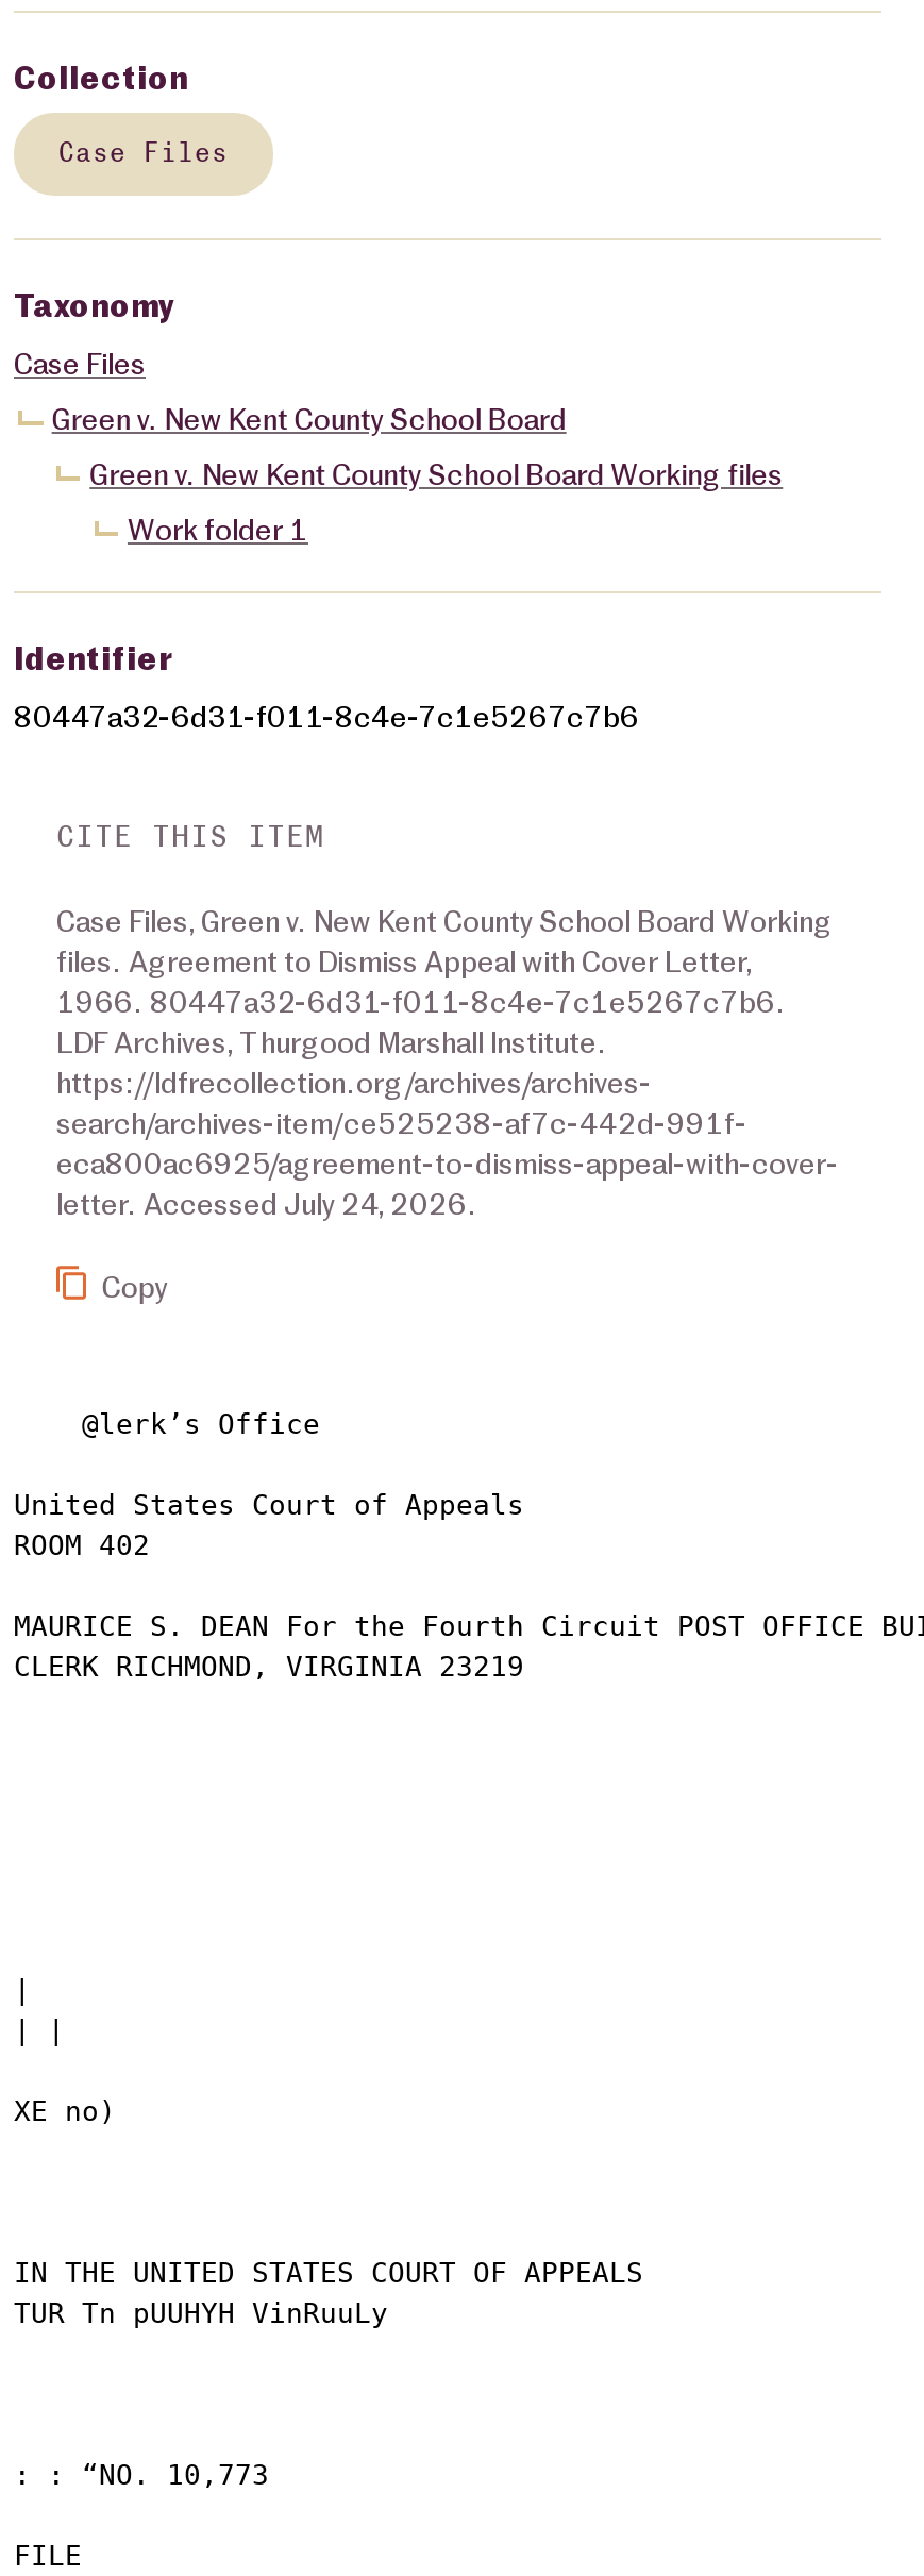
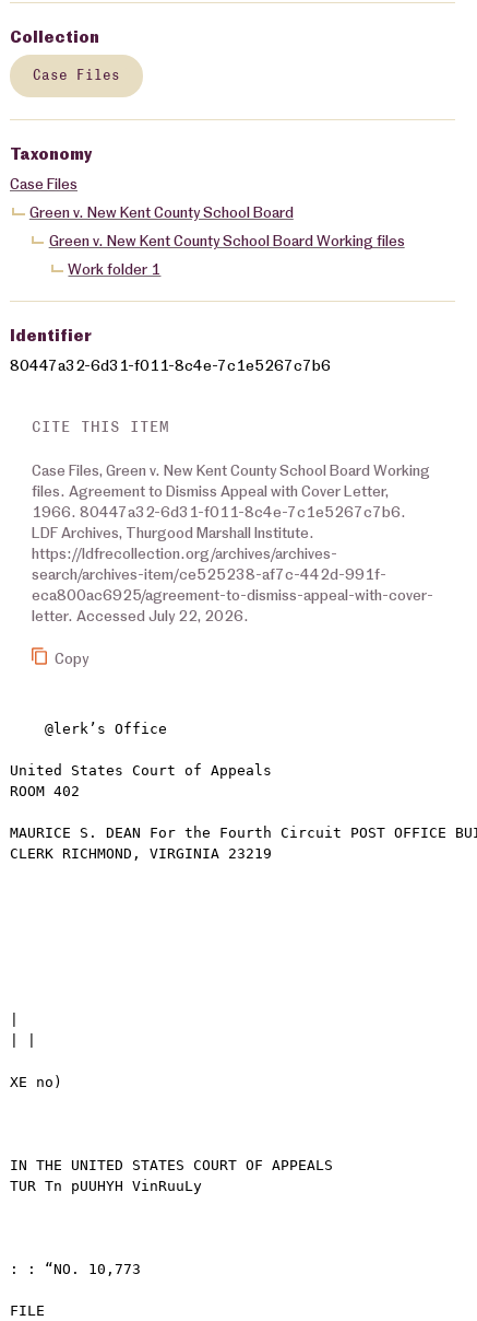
[56,1185,477,1221] letter. Accessed July 24, 2026. -> [32,606,249,624] letter. Accessed July 22, 2026.

